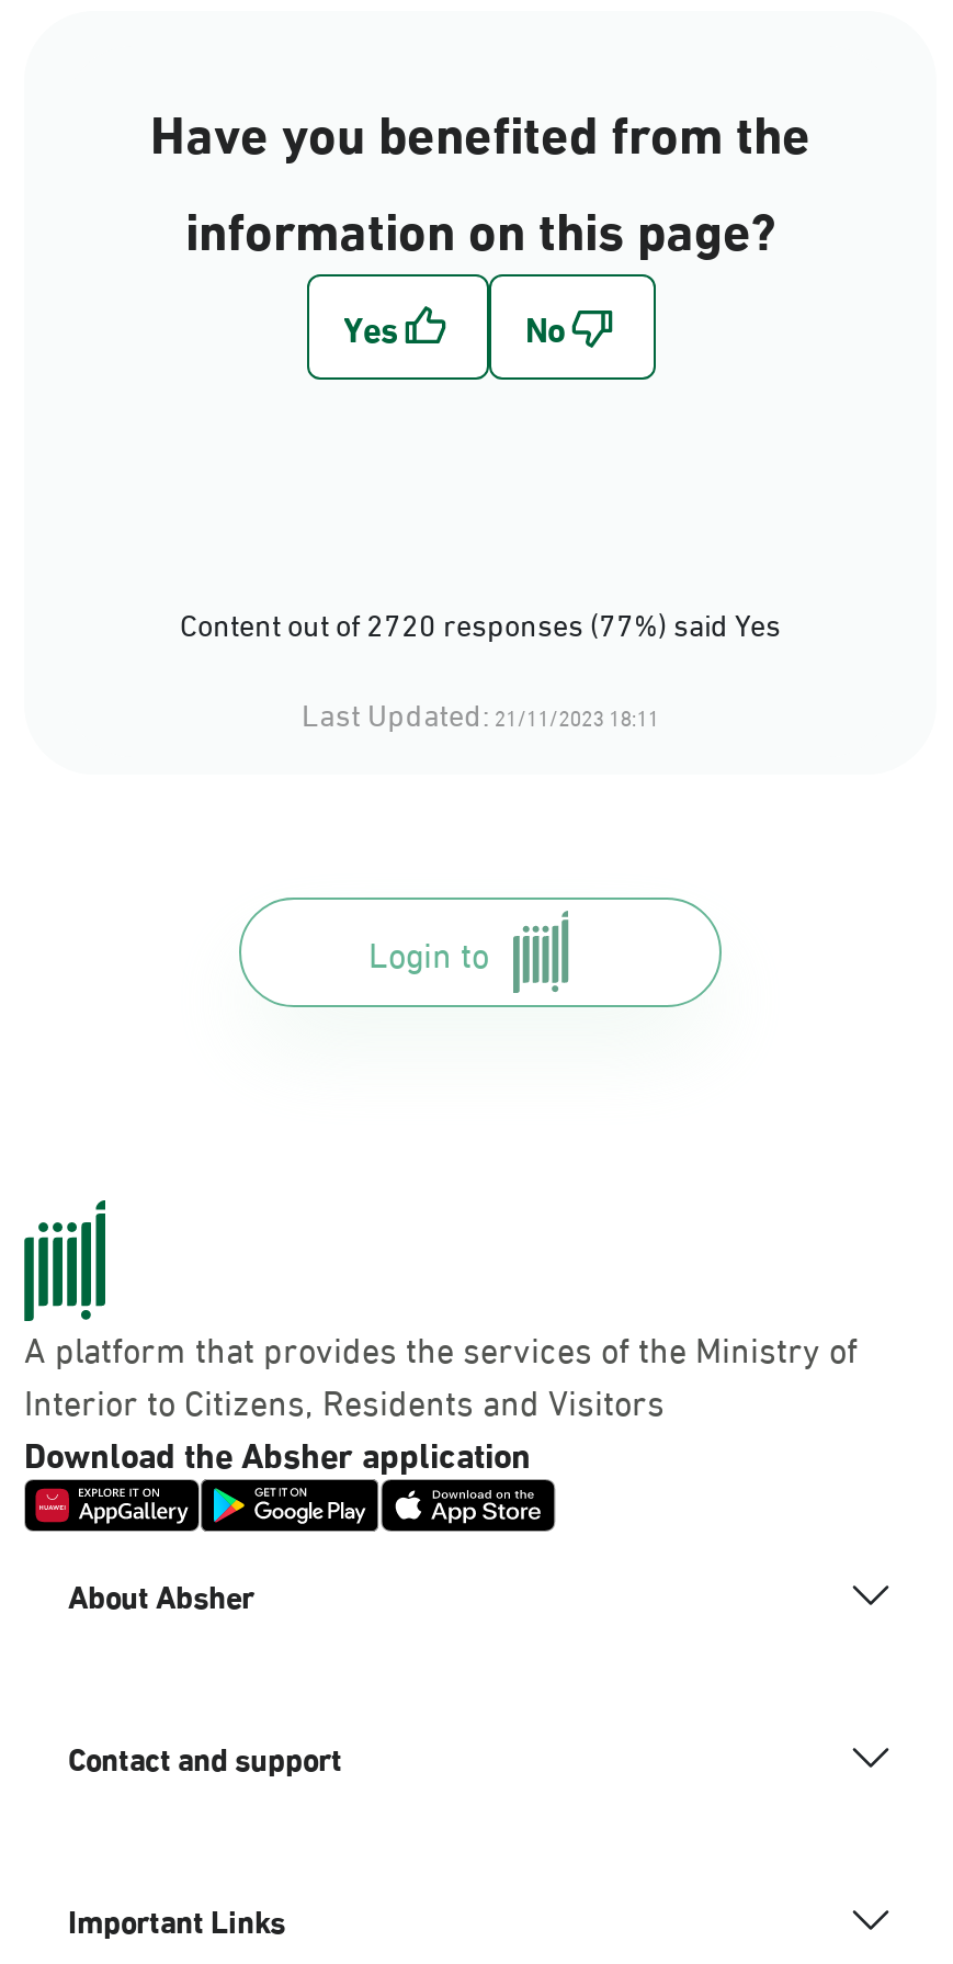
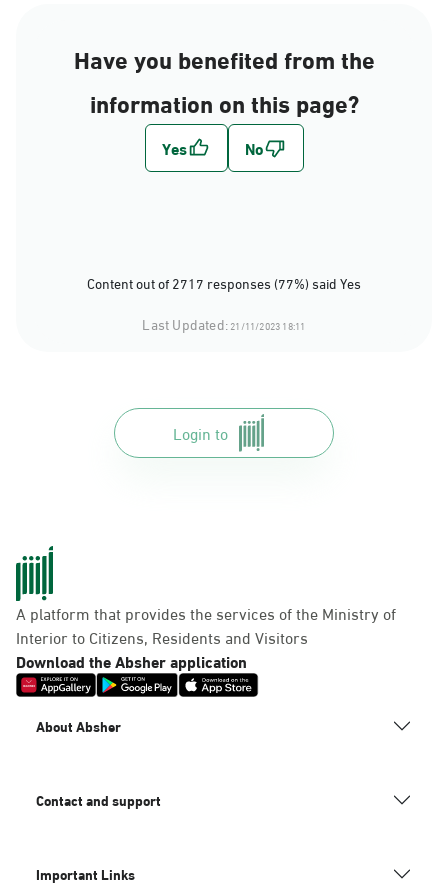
[180,594,781,649] Content out of 2720 responses (77%) said Yes -> [87,270,361,295] Content out of 2717 responses (77%) said Yes

